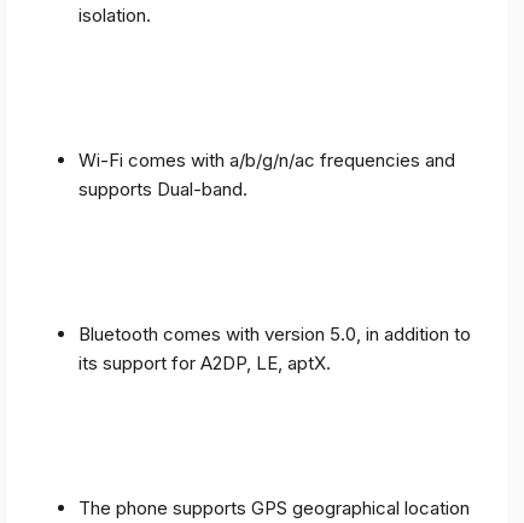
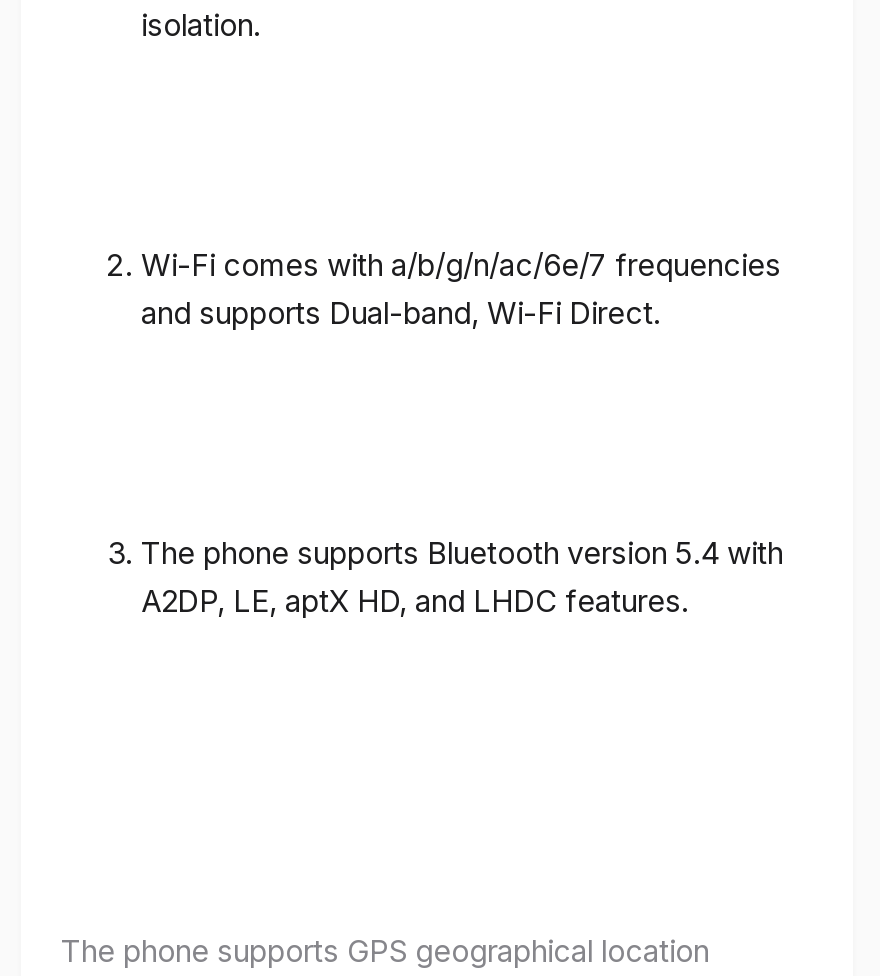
[78,148,455,200] Wi-Fi comes with a/b/g/n/ac frequencies and | supports Dual-band. -> [141,246,781,332] Wi-Fi comes with a/b/g/n/ac/6e/7 frequencies | and supports Dual-band, Wi-Fi Direct.
[78,322,471,374] Bluetooth comes with version 5.0, in addition to | its support for A2DP, LE, aptX. -> [141,534,783,620] The phone supports Bluetooth version 5.4 with | A2DP, LE, aptX HD, and LHDC features.

